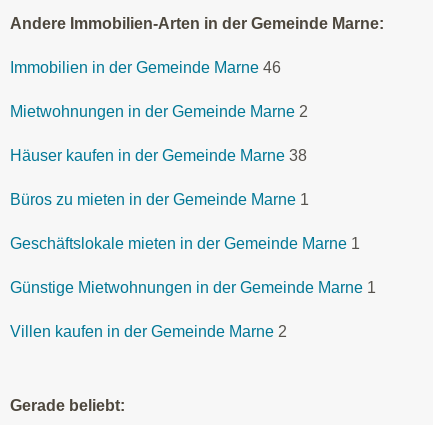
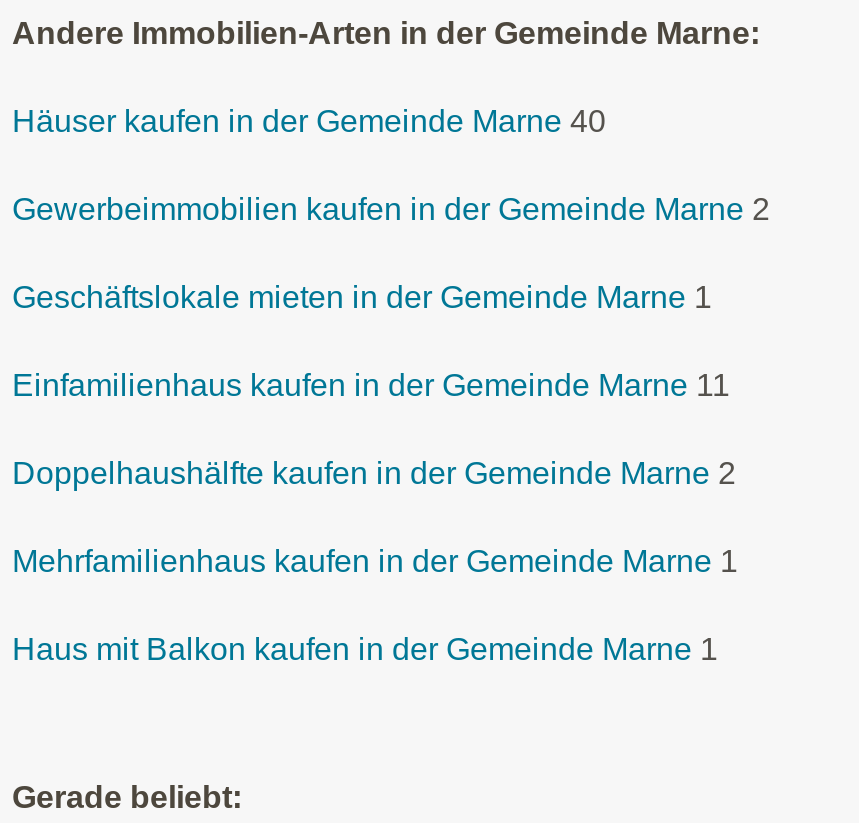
[10,58,309,207] Immobilien in der Gemeinde Marne 46 | Mietwohnungen in der Gemeinde Marne 2 | Häuser kaufen in der Gemeinde Marne 38 | Büros zu mieten in der Gemeinde Marne 1 -> [12,103,770,225] Häuser kaufen in der Gemeinde Marne 40 | Gewerbeimmobilien kaufen in der Gemeinde Marne 2
moved [10,234,360,251] -> [12,279,712,313]: Geschäftslokale mieten in der Gemeinde Marne 1
[10,278,376,339] Günstige Mietwohnungen in der Gemeinde Marne 1 | Villen kaufen in der Gemeinde Marne 2 -> [12,367,738,665] Einfamilienhaus kaufen in der Gemeinde Marne 11 | Doppelhaushälfte kaufen in der Gemeinde Marne 2 | Mehrfamilienhaus kaufen in der Gemeinde Marne 1 | Haus mit Balkon kaufen in der Gemeinde Marne 1

